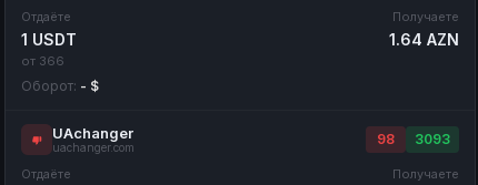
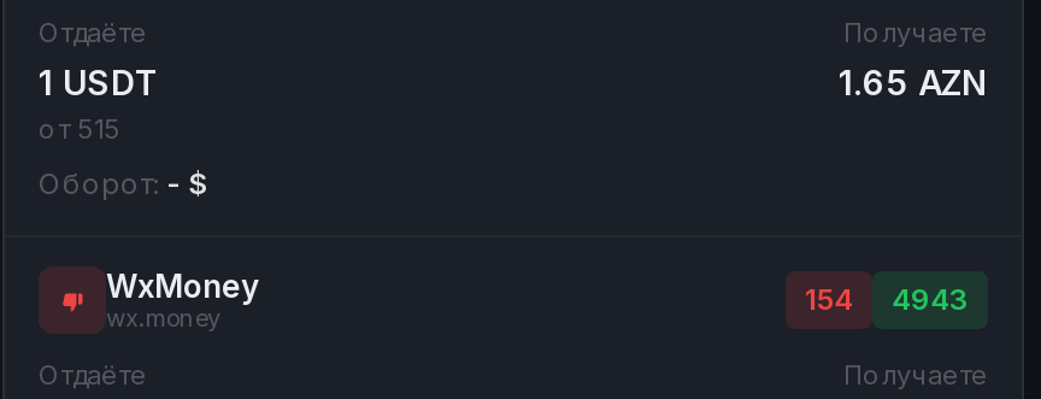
[389,29,459,48] 1.64 AZN -> [839,60,988,101] 1.65 AZN
[21,53,64,68] от 366 -> [39,111,120,145] от 515
[52,124,135,154] UAchanger | uachanger.com -> [106,266,260,331] WxMoney | wx.money
[377,130,450,147] 98 | 3093 -> [805,280,969,316] 154 | 4943

